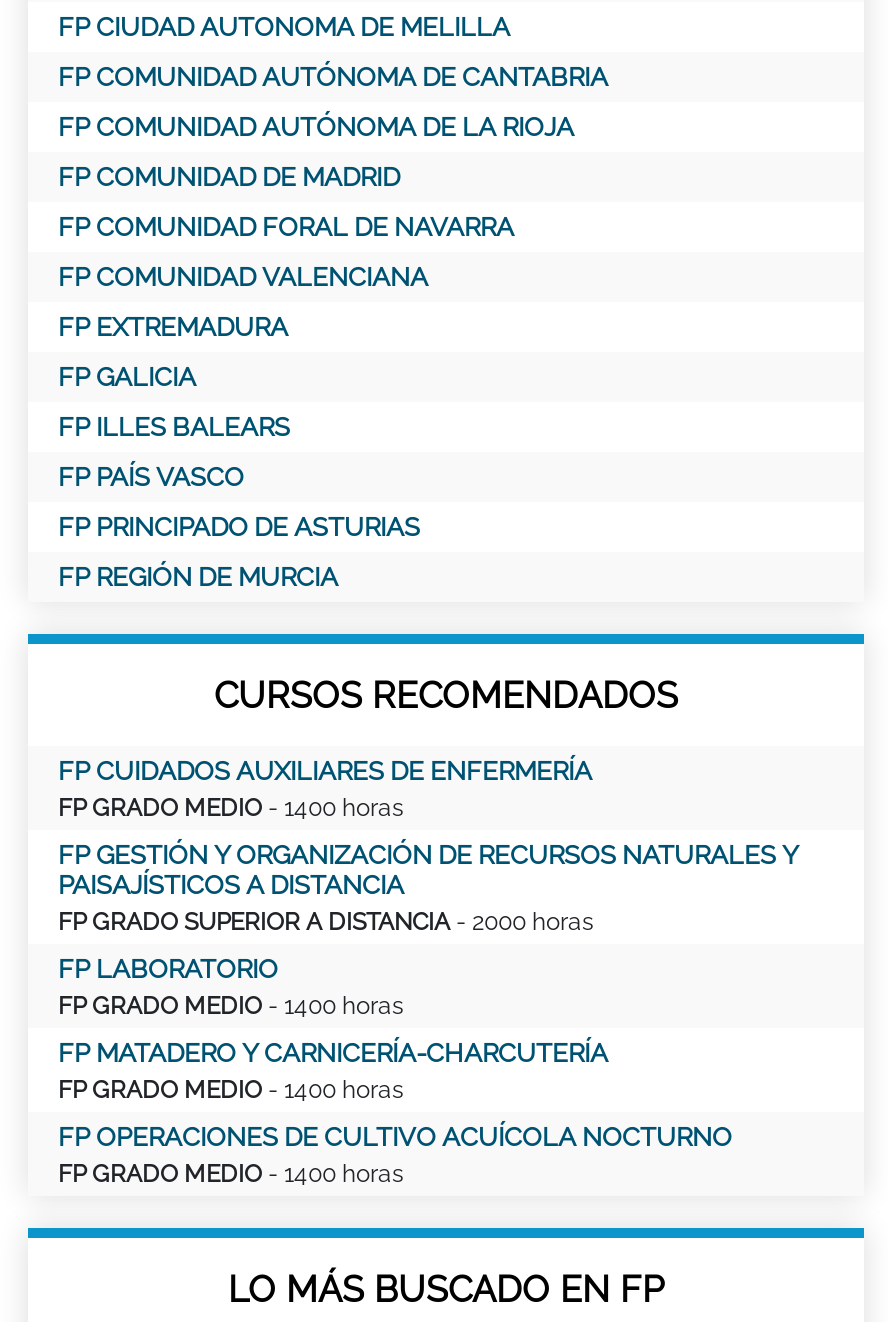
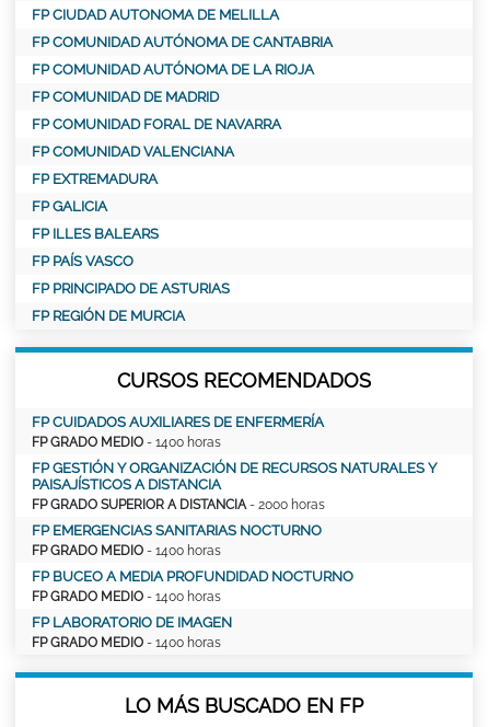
[58,955,278,985] FP LABORATORIO -> [32,523,322,539] FP EMERGENCIAS SANITARIAS NOCTURNO
[58,1039,608,1069] FP MATADERO Y CARNICERÍA-CHARCUTERÍA -> [32,569,353,585] FP BUCEO A MEDIA PROFUNDIDAD NOCTURNO
[58,1123,732,1153] FP OPERACIONES DE CULTIVO ACUÍCOLA NOCTURNO -> [32,615,232,631] FP LABORATORIO DE IMAGEN

